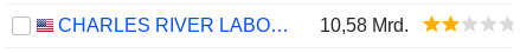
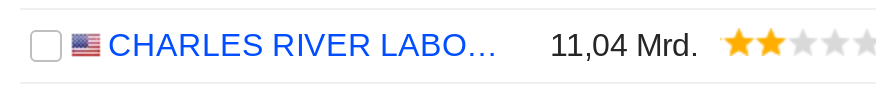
[320,15,409,35] 10,58 Mrd. -> [550,28,698,62] 11,04 Mrd.

